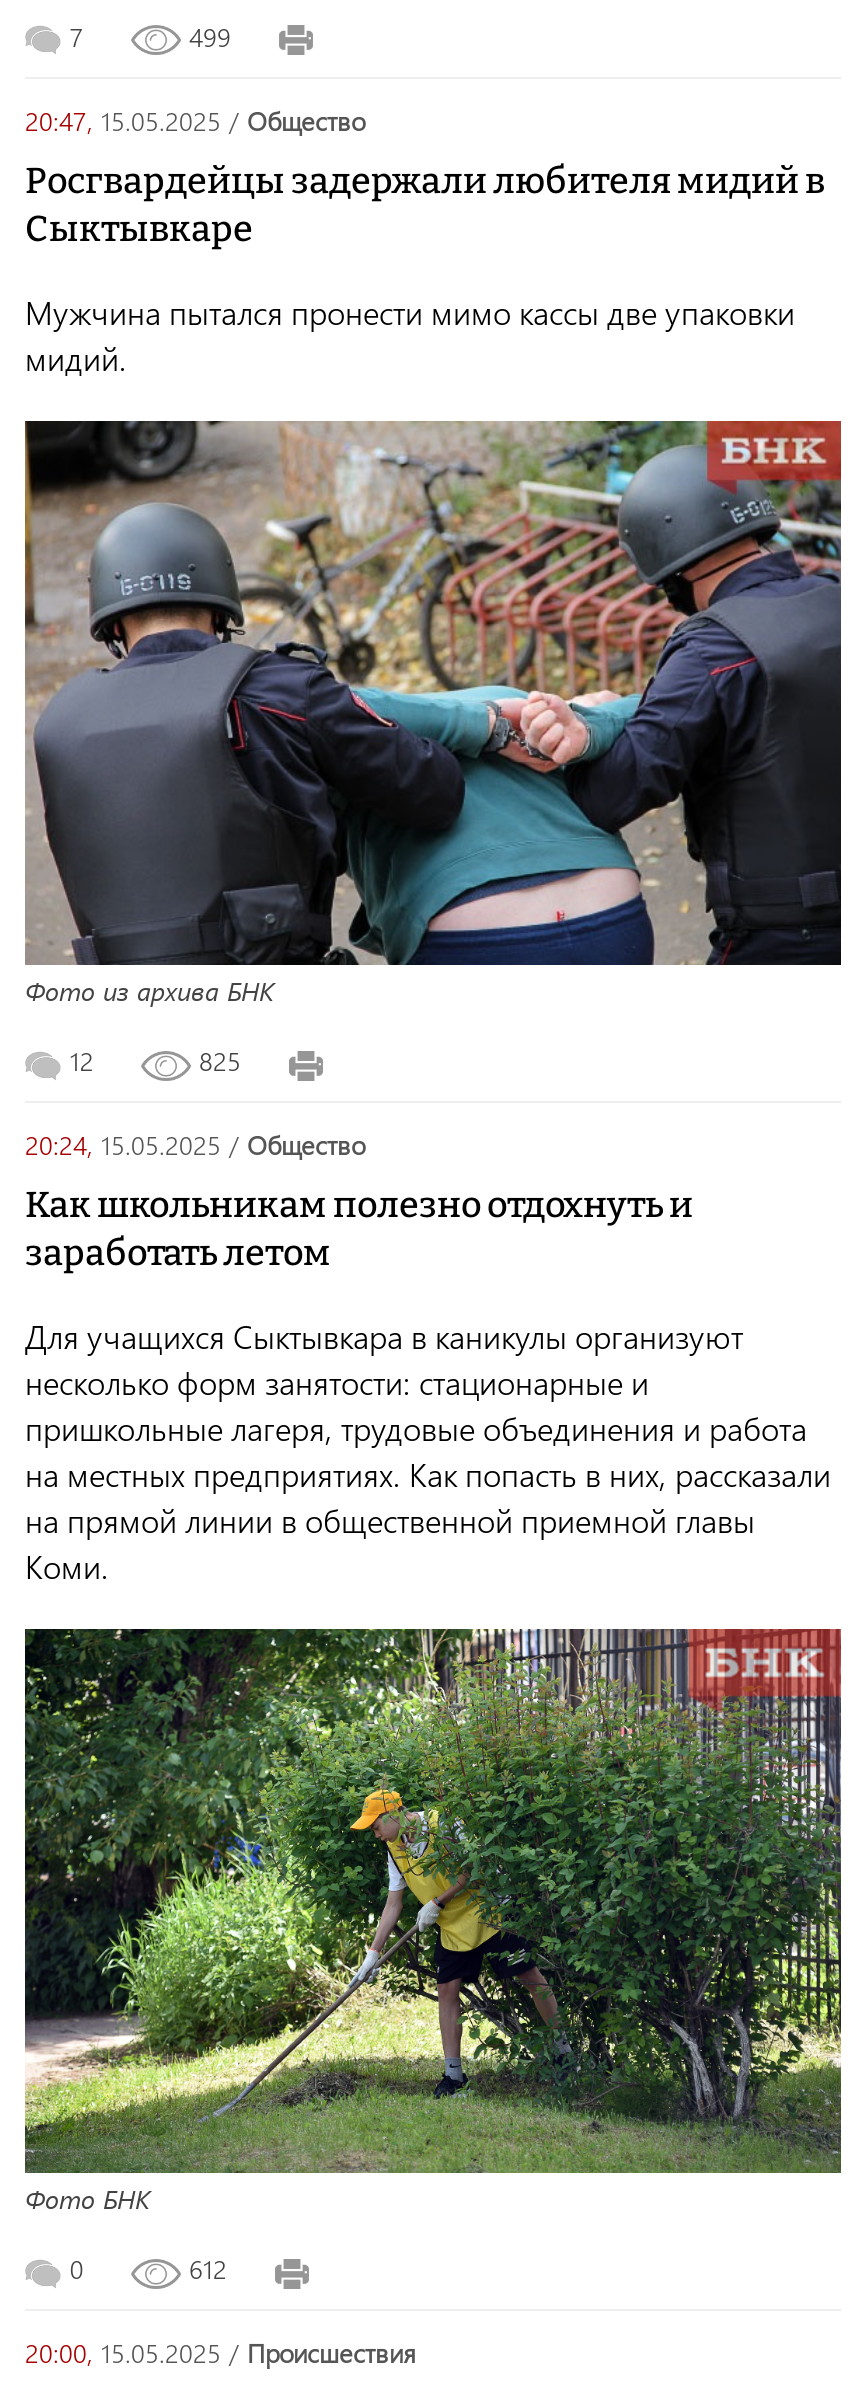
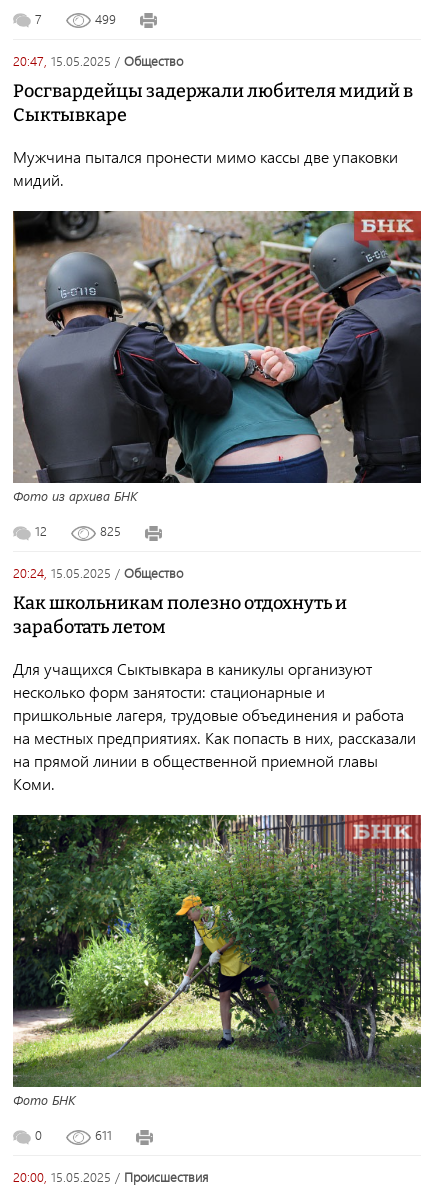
[181,2252,235,2286] 612 -> [91,1126,116,1143] 611

